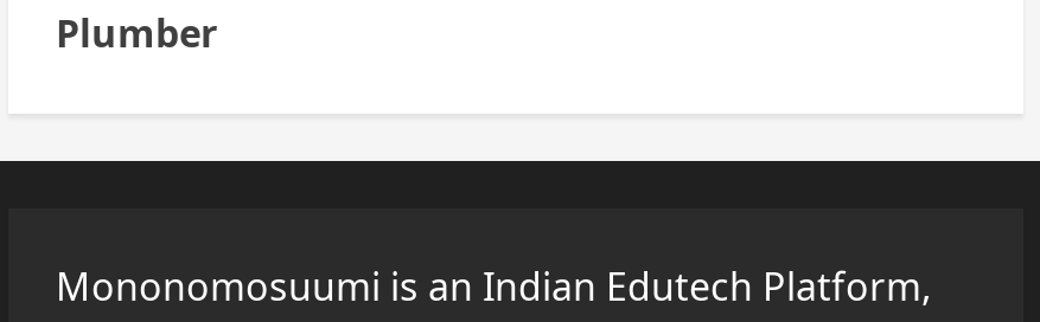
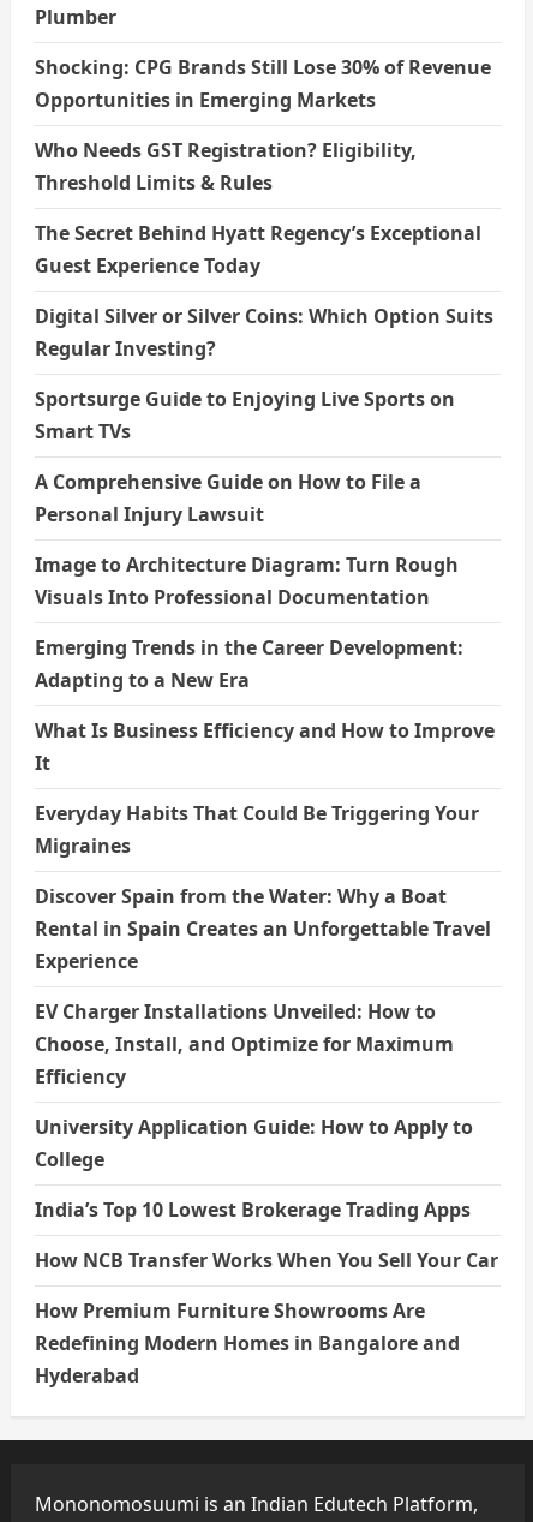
none -> [35,54,498,1389] Shocking: CPG Brands Still Lose 30% of Revenue | Opportunities in Emerging Markets | Who Needs GST Registration? Eligibility, | Threshold Limits & Rules | The Secret Behind Hyatt Regency’s Exceptional | Guest Experience Today | Digital Silver or Silver Coins: Which Option Suits | Regular Investing? | Sportsurge Guide to Enjoying Live Sports on | Smart TVs | A Comprehensive Guide on How to File a | Personal Injury Lawsuit | Image to Architecture Diagram: Turn Rough | Visuals Into Professional Documentation | Emerging Trends in the Career Development: | Adapting to a New Era | What Is Business Efficiency and How to Improve | It | Everyday Habits That Could Be Triggering Your | Migraines | Discover Spain from the Water: Why a Boat | Rental in Spain Creates an Unforgettable Travel | Experience | EV Charger Installations Unveiled: How to | Choose, Install, and Optimize for Maximum | Efficiency | University Application Guide: How to Apply to | College | India’s Top 10 Lowest Brokerage Trading Apps | How NCB Transfer Works When You Sell Your Car | How Premium Furniture Showrooms Are | Redefining Modern Homes in Bangalore and | Hyderabad

